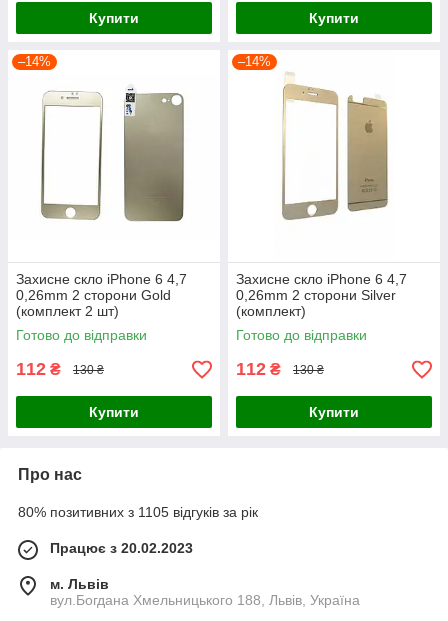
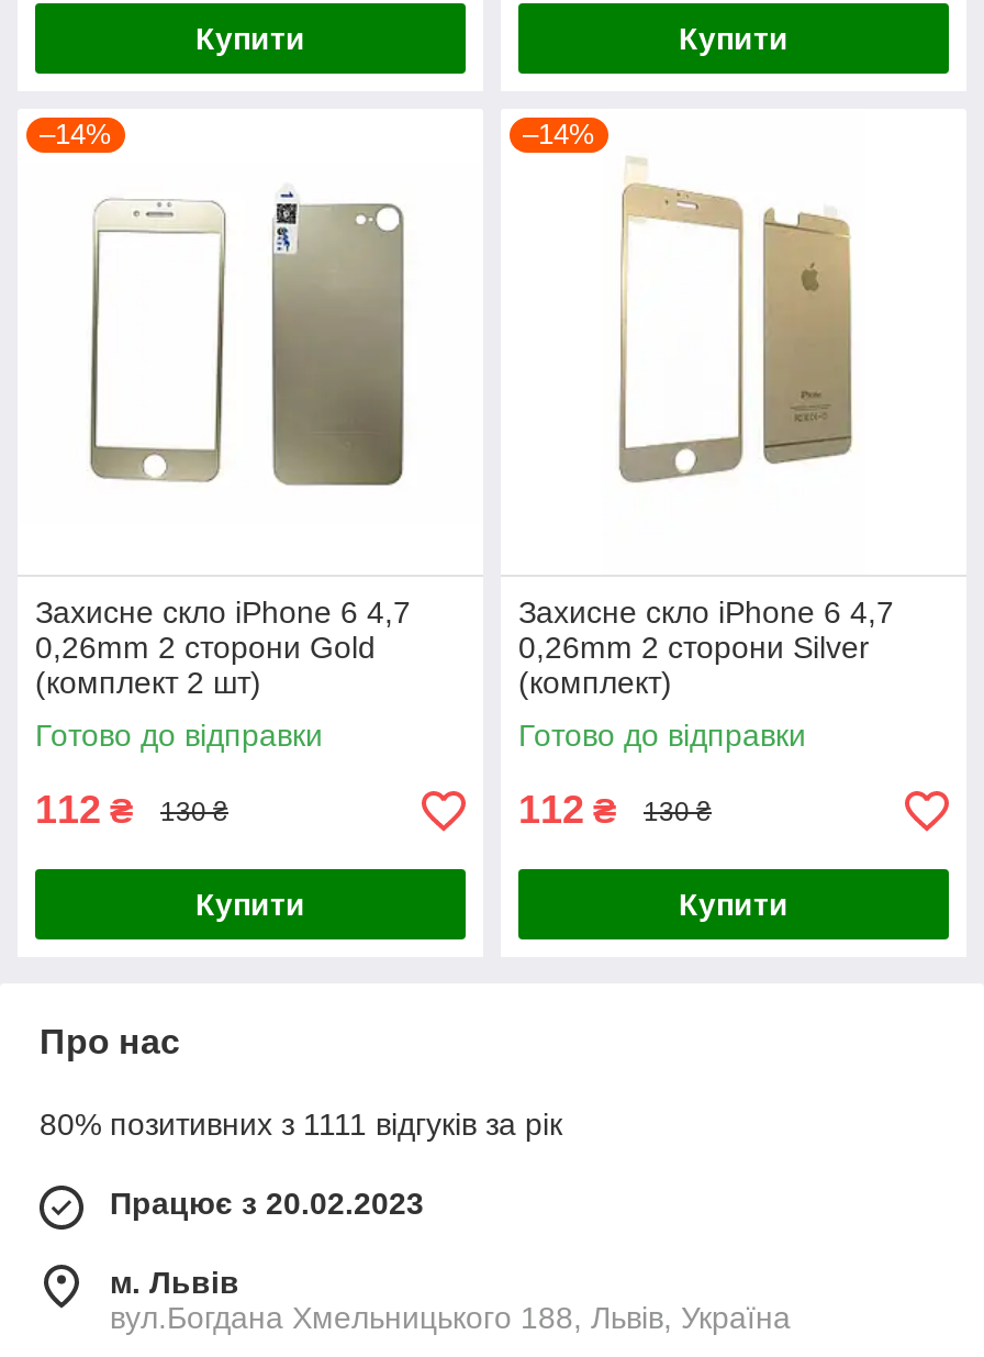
[18,504,258,520] 80% позитивних з 1105 відгуків за рік -> [40,1107,562,1142] 80% позитивних з 1111 відгуків за рік

